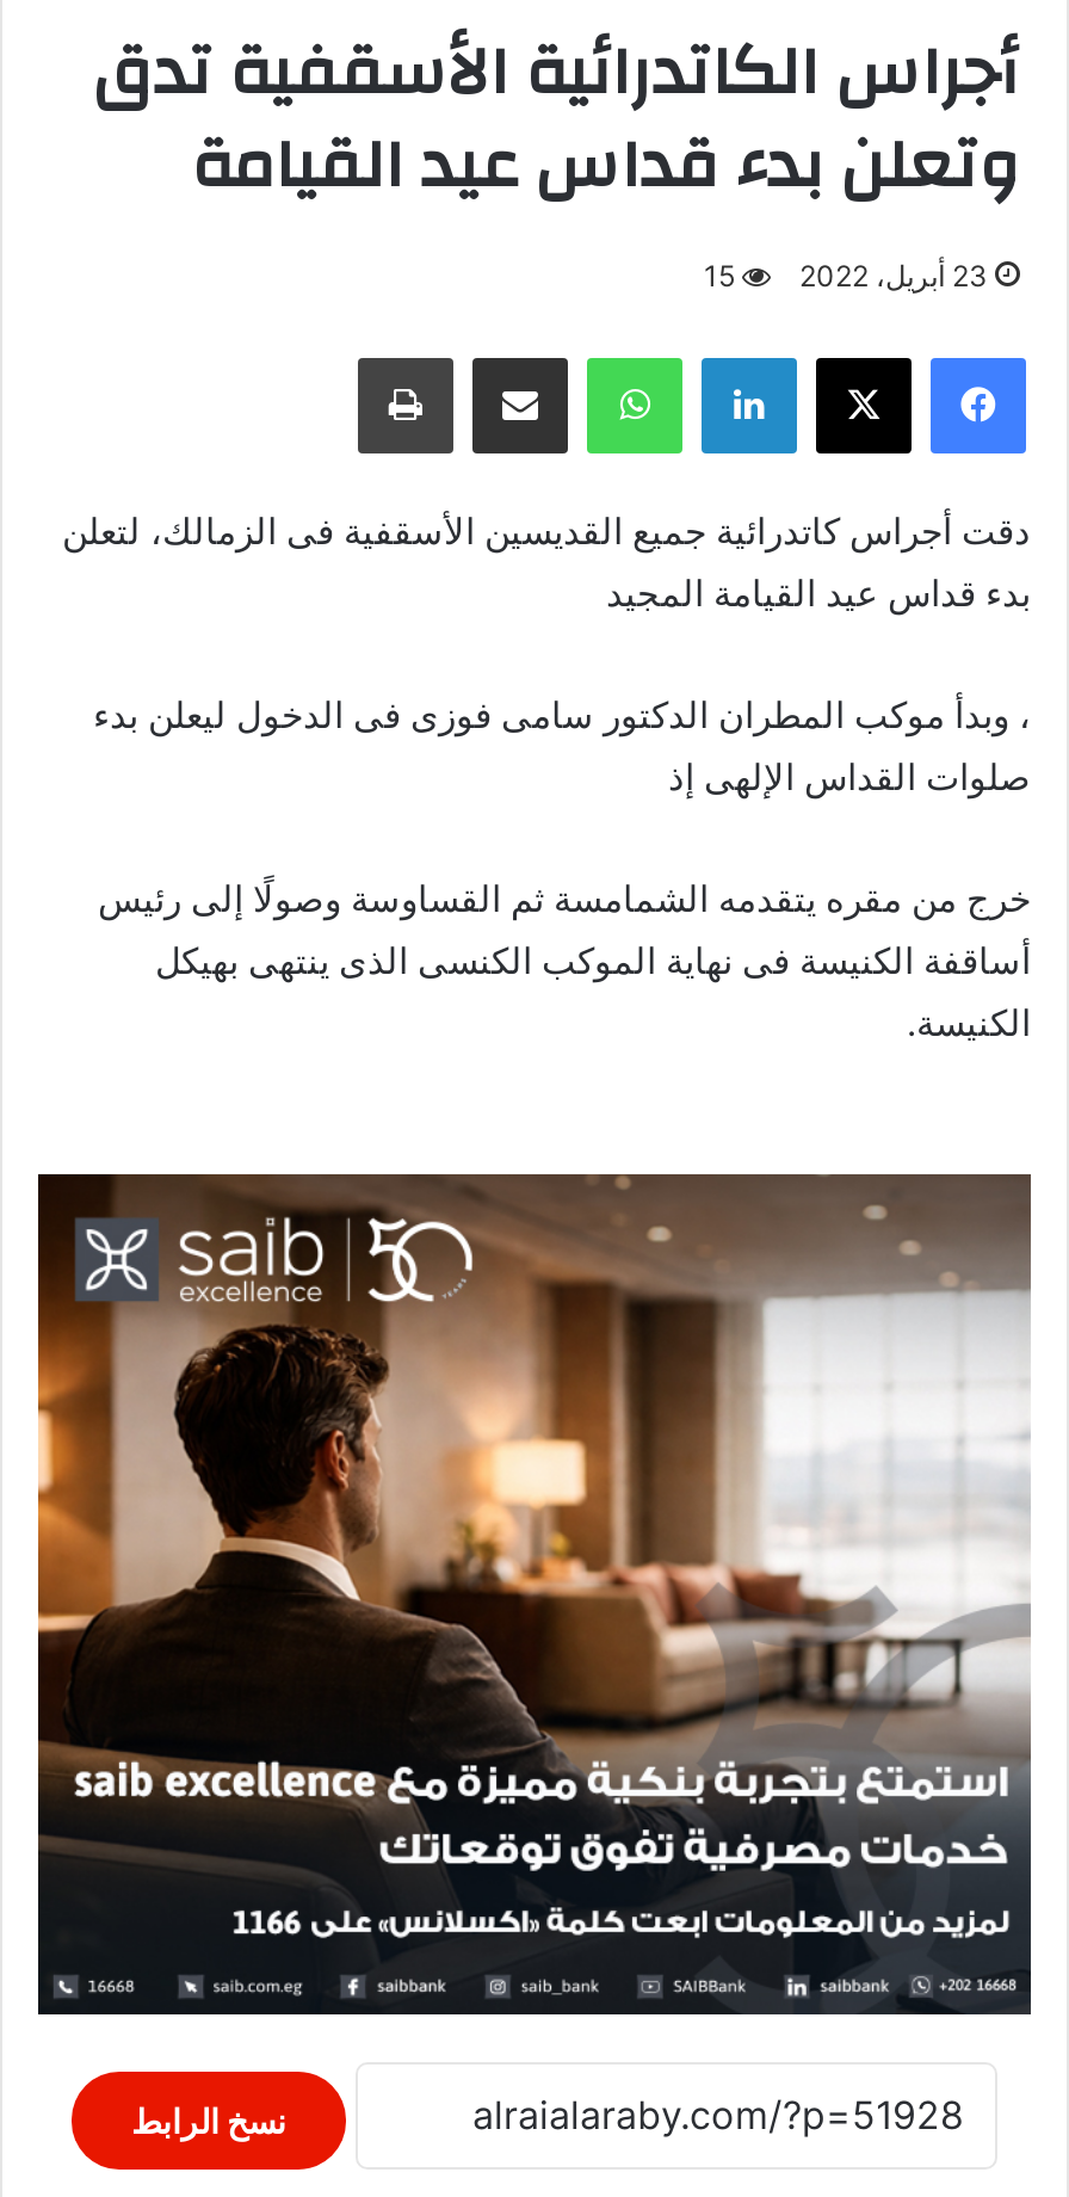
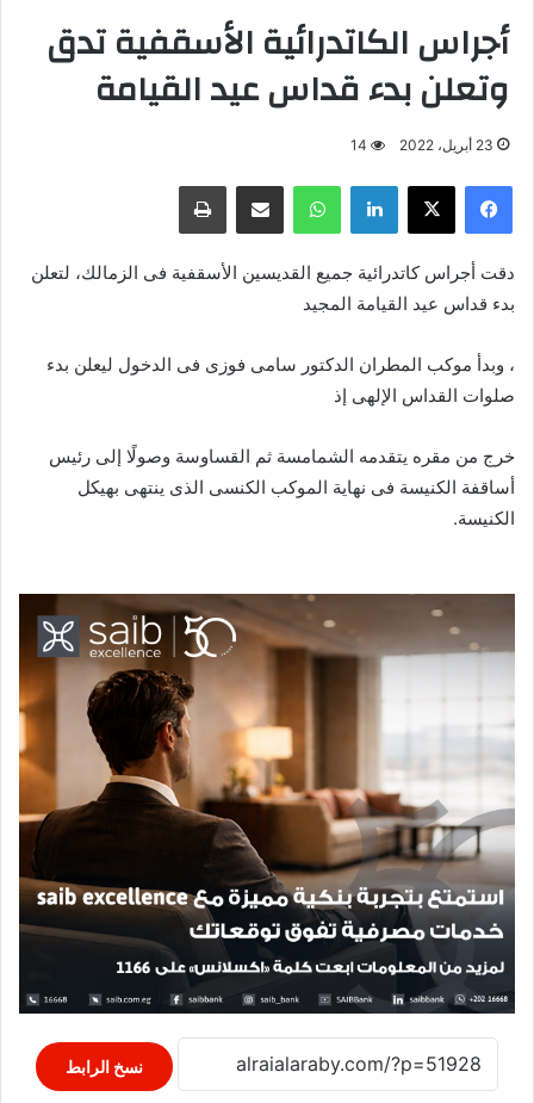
[704,259,735,295] 15 -> [350,136,367,154] 14

